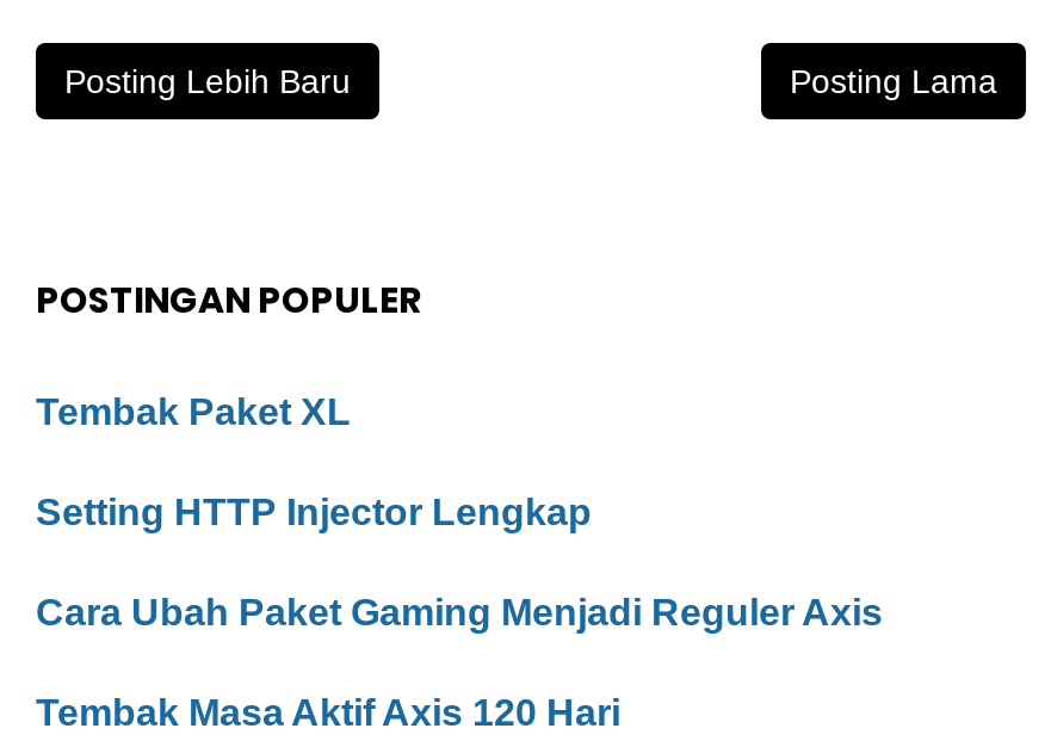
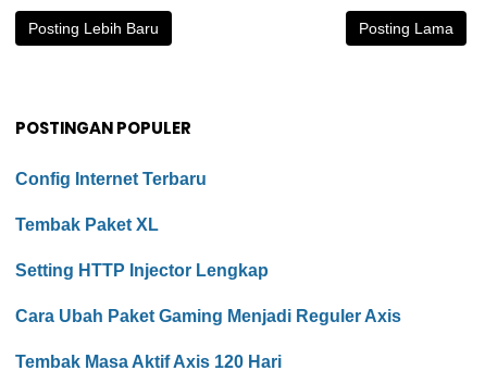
none -> [15,170,207,188] Config Internet Terbaru

